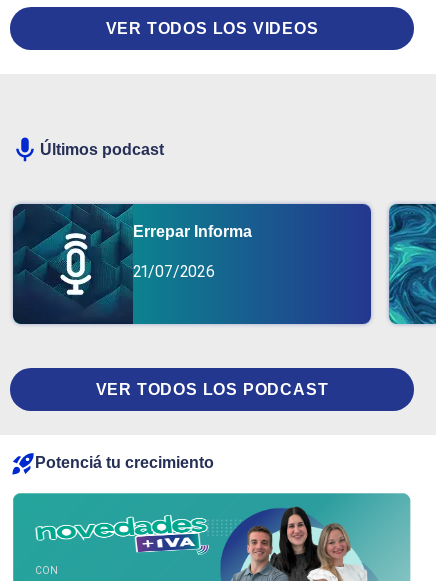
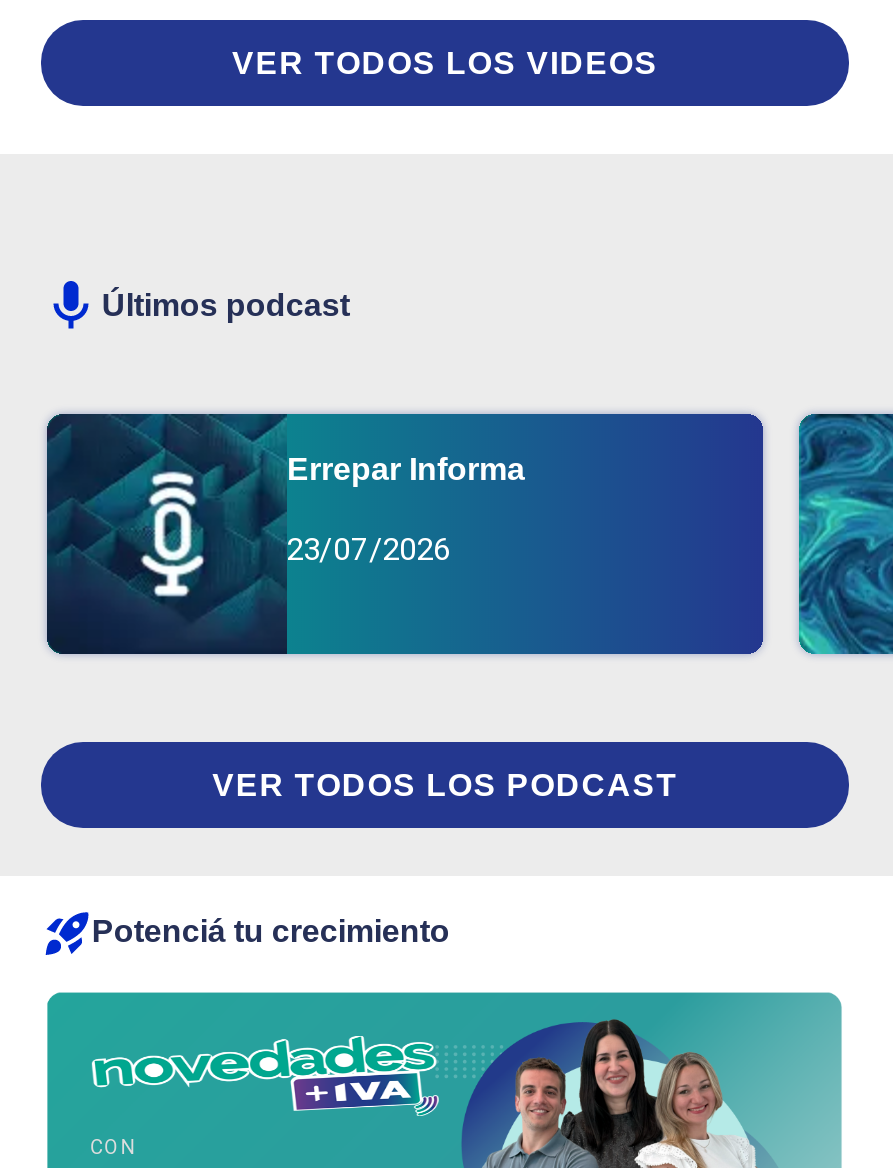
[133,262,215,281] 21/07/2026 -> [287,530,453,568] 23/07/2026

